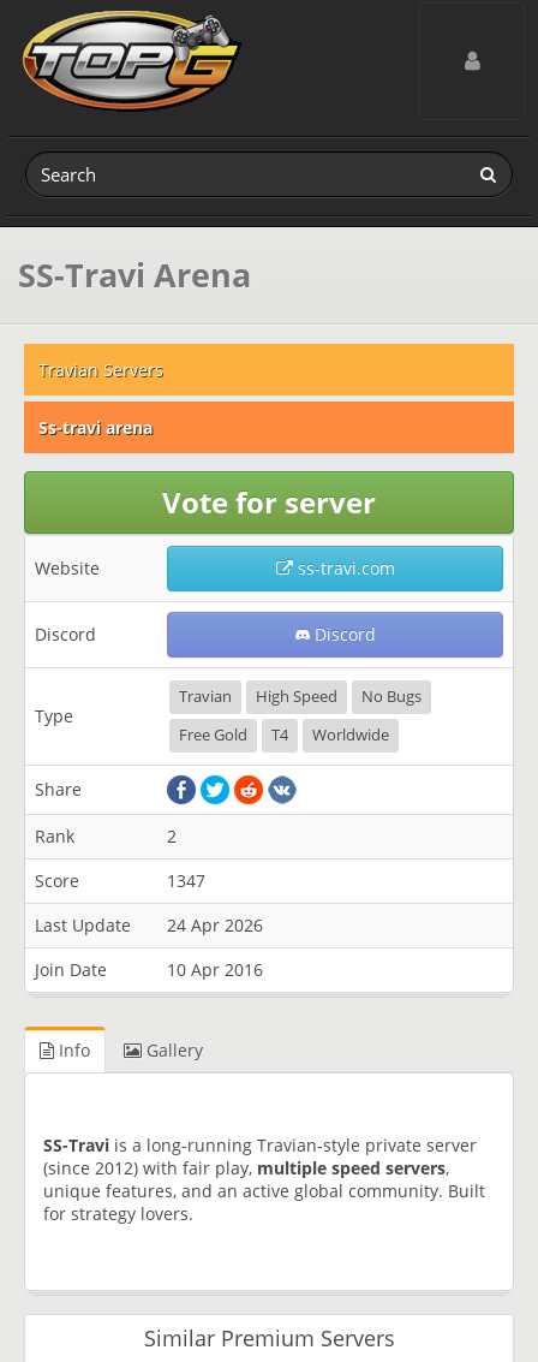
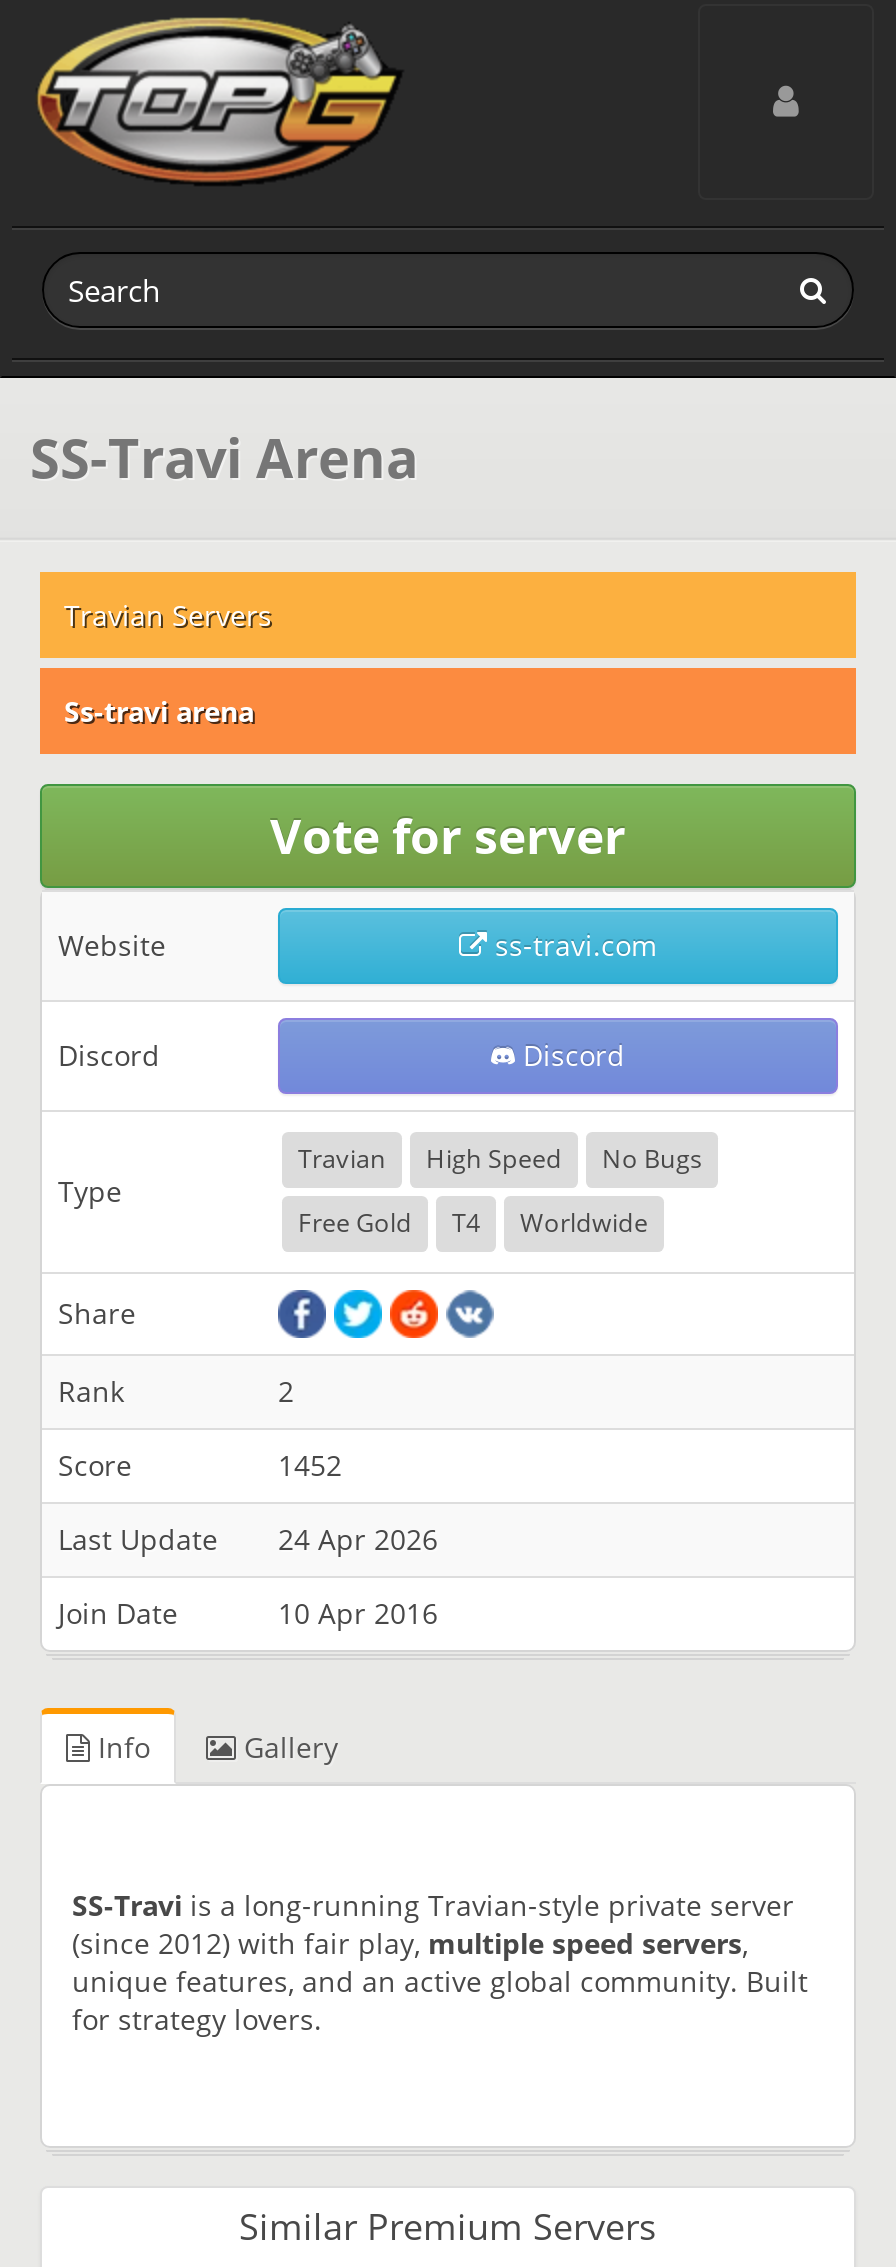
[167,869,205,892] 1347 -> [278,1446,342,1484] 1452

